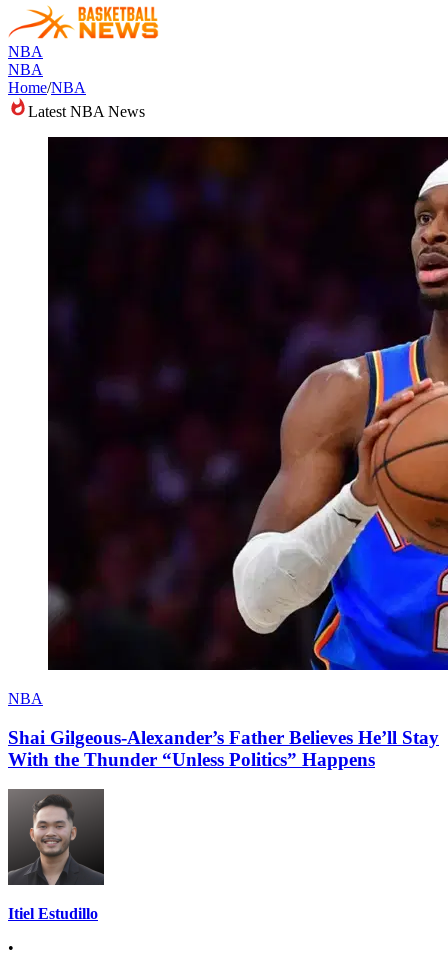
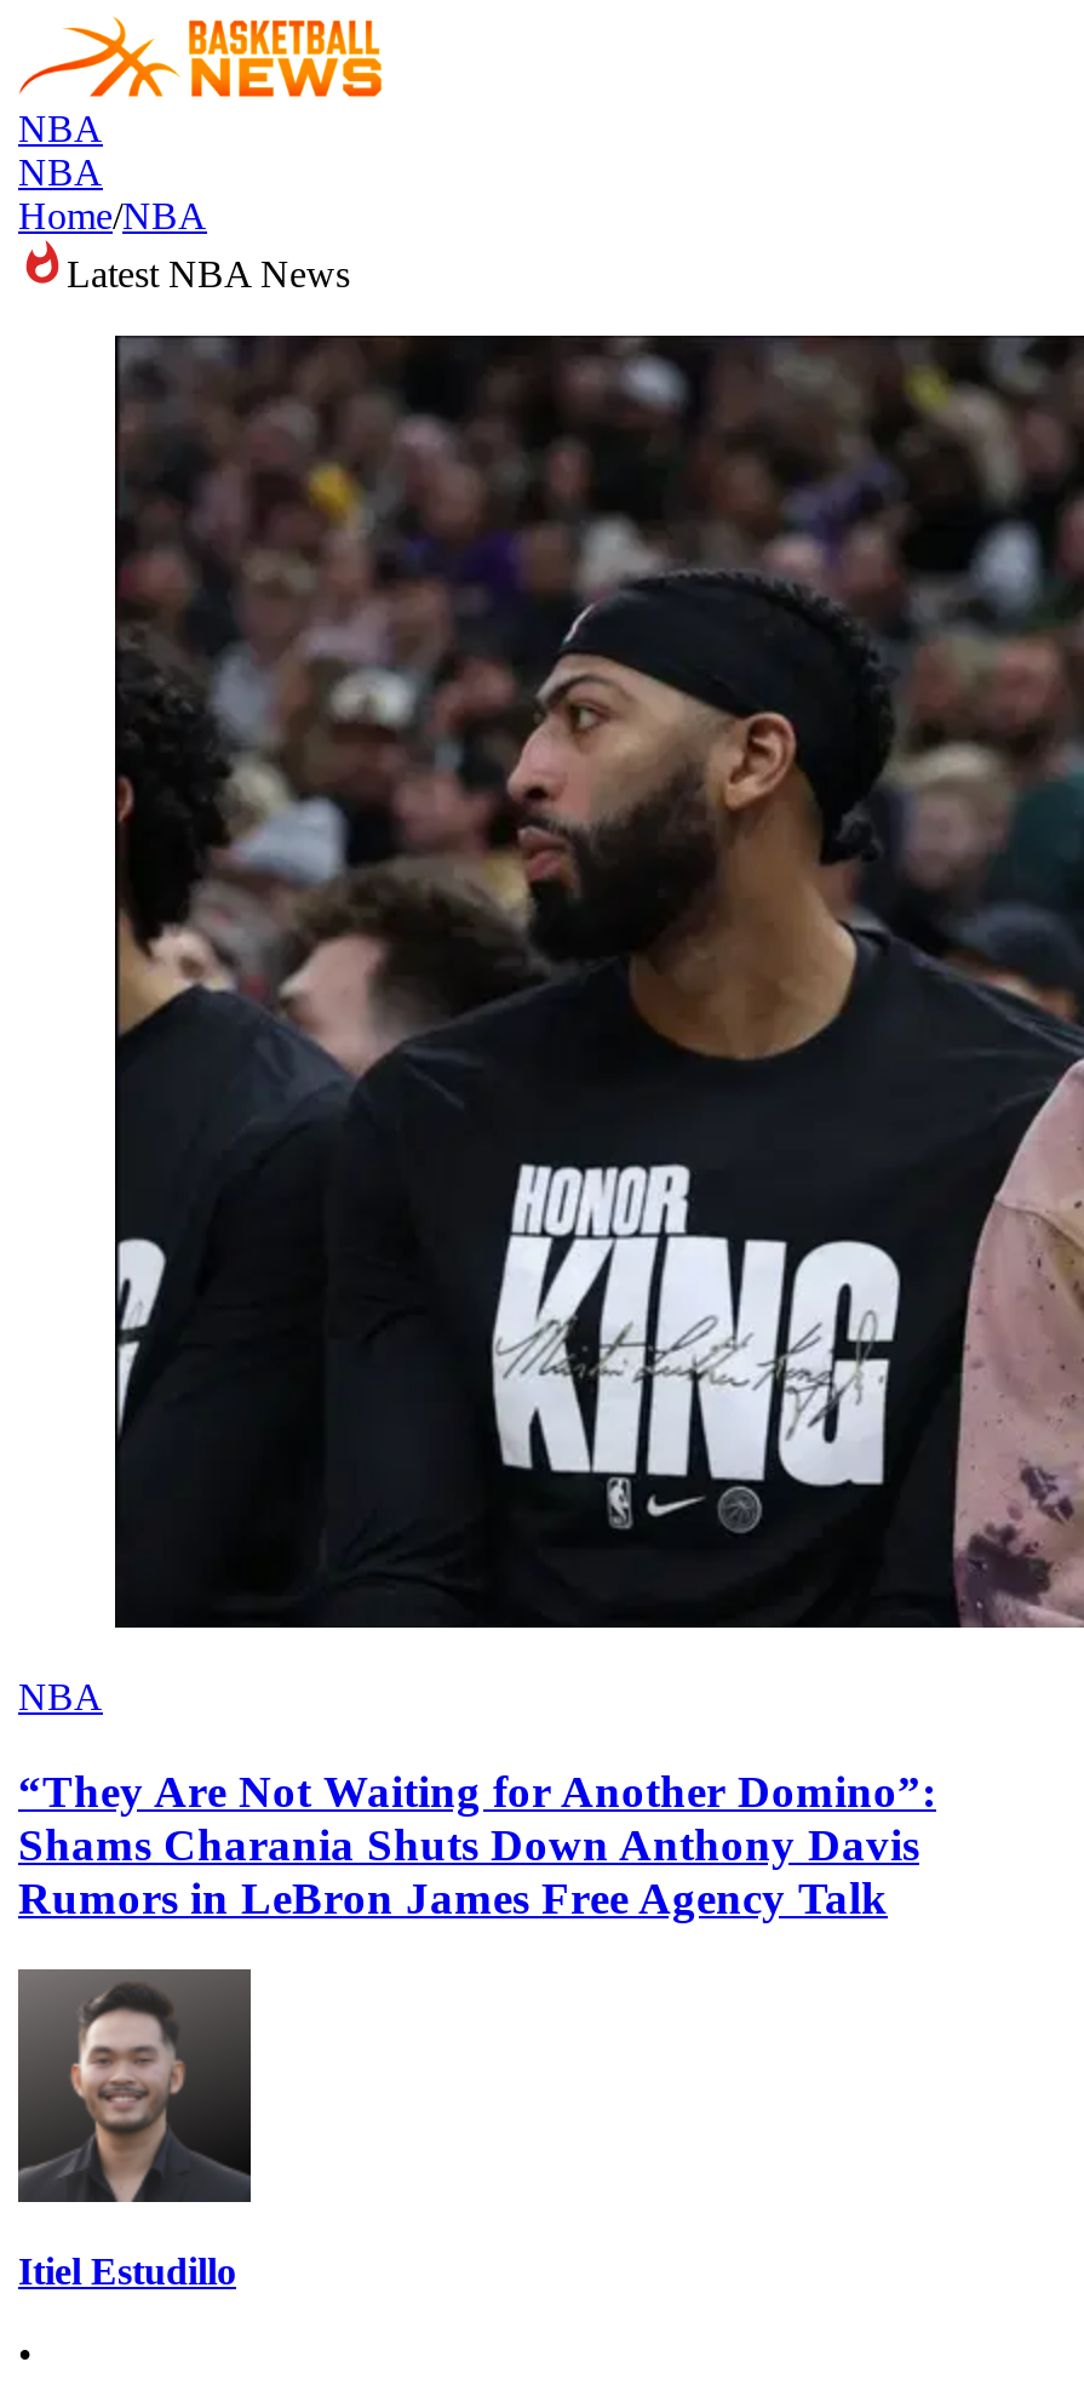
[48,138,445,671] [image] -> [115,336,1077,1630] [image]
[8,727,439,770] Shai Gilgeous-Alexander’s Father Believes He’ll Stay | With the Thunder “Unless Politics” Happens -> [18,1765,936,1923] “They Are Not Waiting for Another Domino”: | Shams Charania Shuts Down Anthony Davis | Rumors in LeBron James Free Agency Talk

